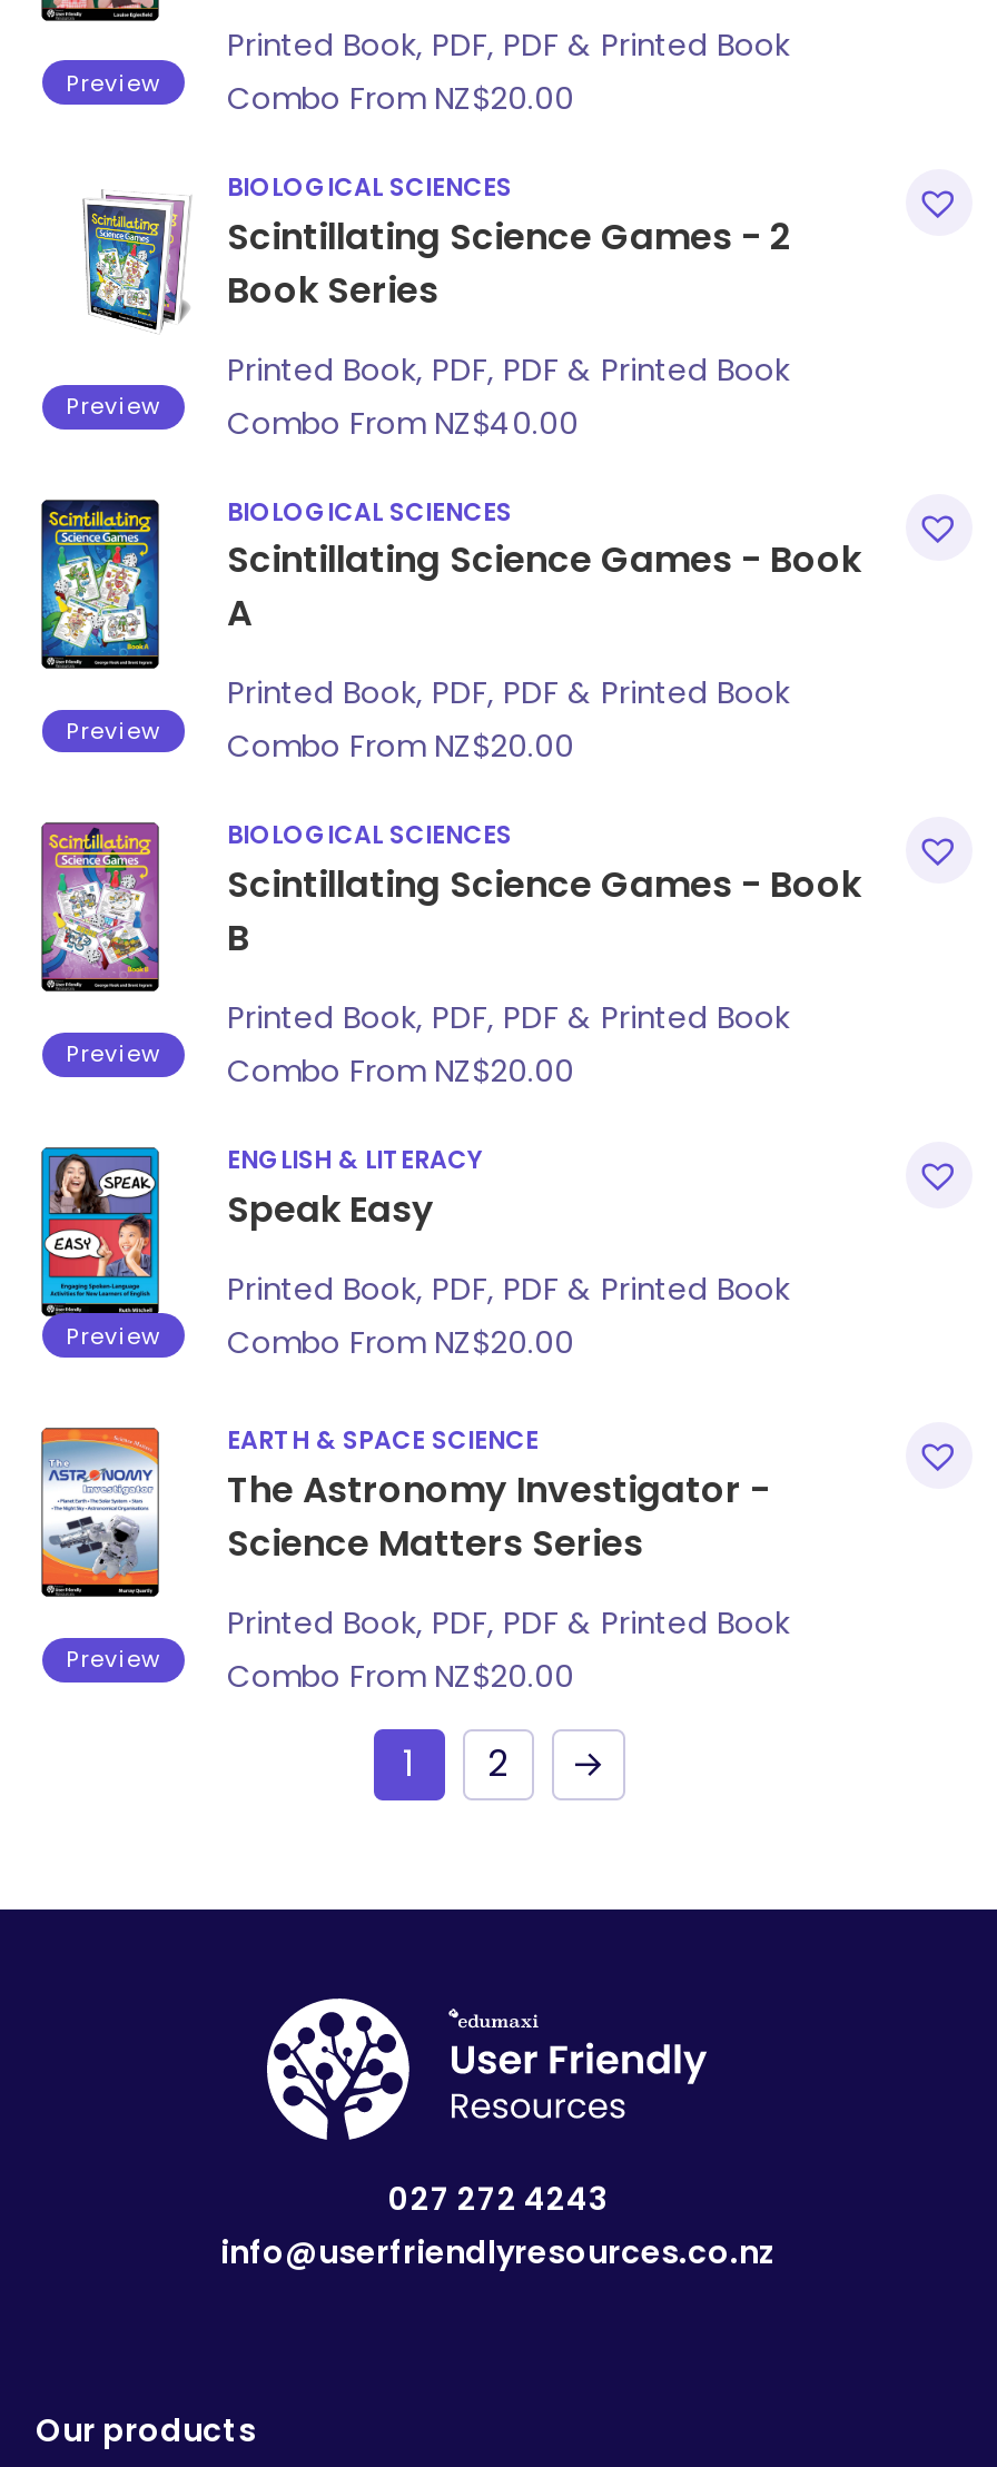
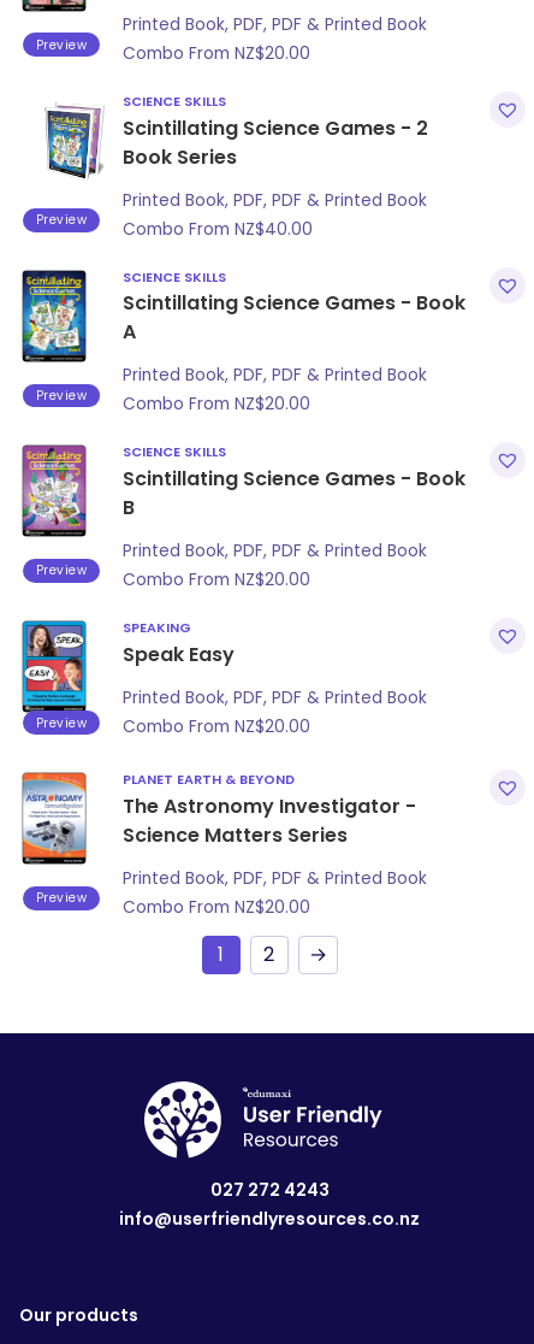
[227,169,512,205] BIOLOGICAL SCIENCES -> [123,92,226,111] SCIENCE SKILLS
[227,493,512,529] BIOLOGICAL SCIENCES -> [123,267,226,286] SCIENCE SKILLS
[227,817,512,853] BIOLOGICAL SCIENCES -> [123,442,226,461] SCIENCE SKILLS
[227,1141,483,1177] ENGLISH & LITERACY -> [123,618,191,637] SPEAKING
[227,1422,539,1458] EARTH & SPACE SCIENCE -> [123,770,295,789] PLANET EARTH & BEYOND

